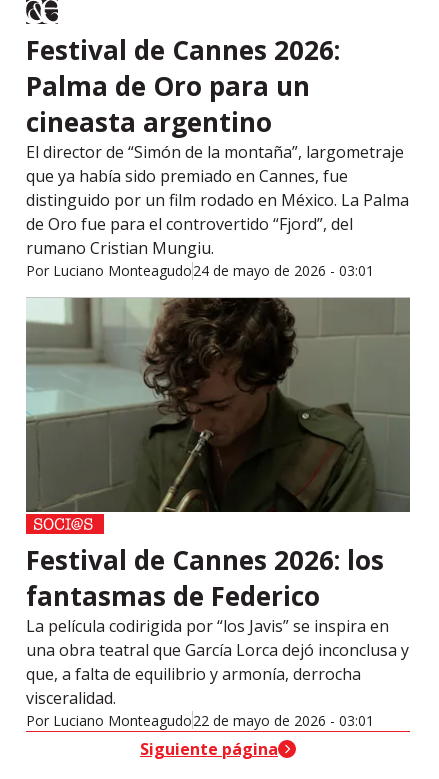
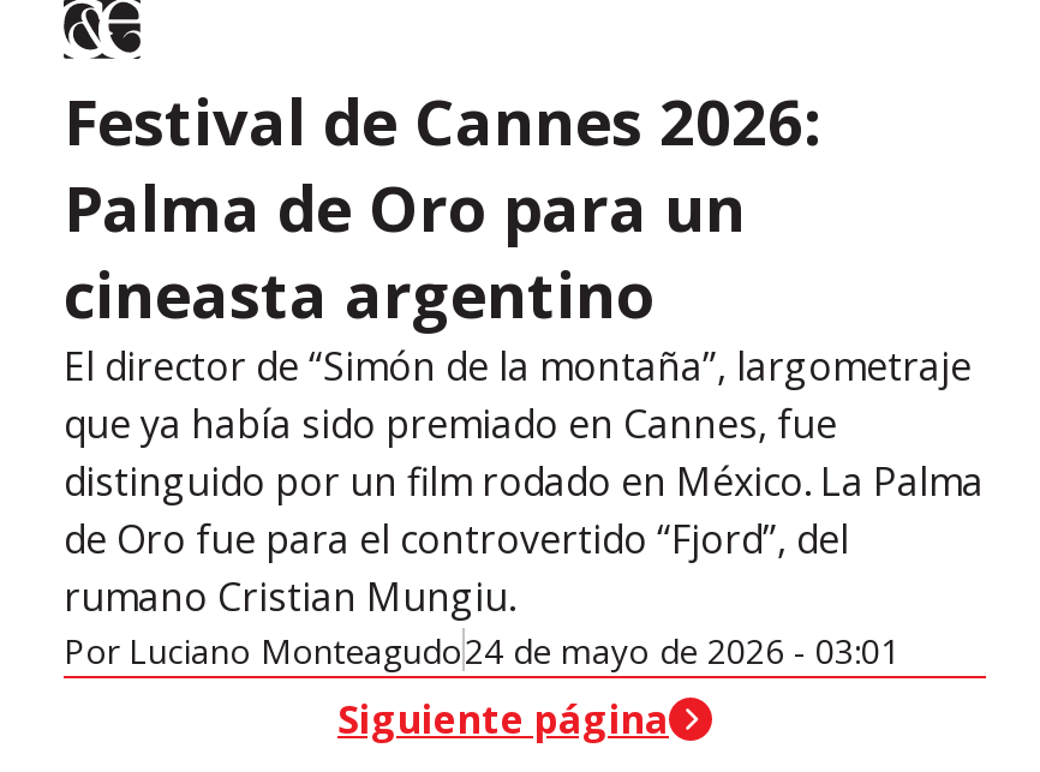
[25,297,411,729] [image] | Festival de Cannes 2026: los | fantasmas de Federico | La película codirigida por “los Javis” se inspira en | una obra teatral que García Lorca dejó inconclusa y | que, a falta de equilibrio y armonía, derrocha | visceralidad. | Por Luciano Monteagudo22 de mayo de 2026 - 03:01 -> none

